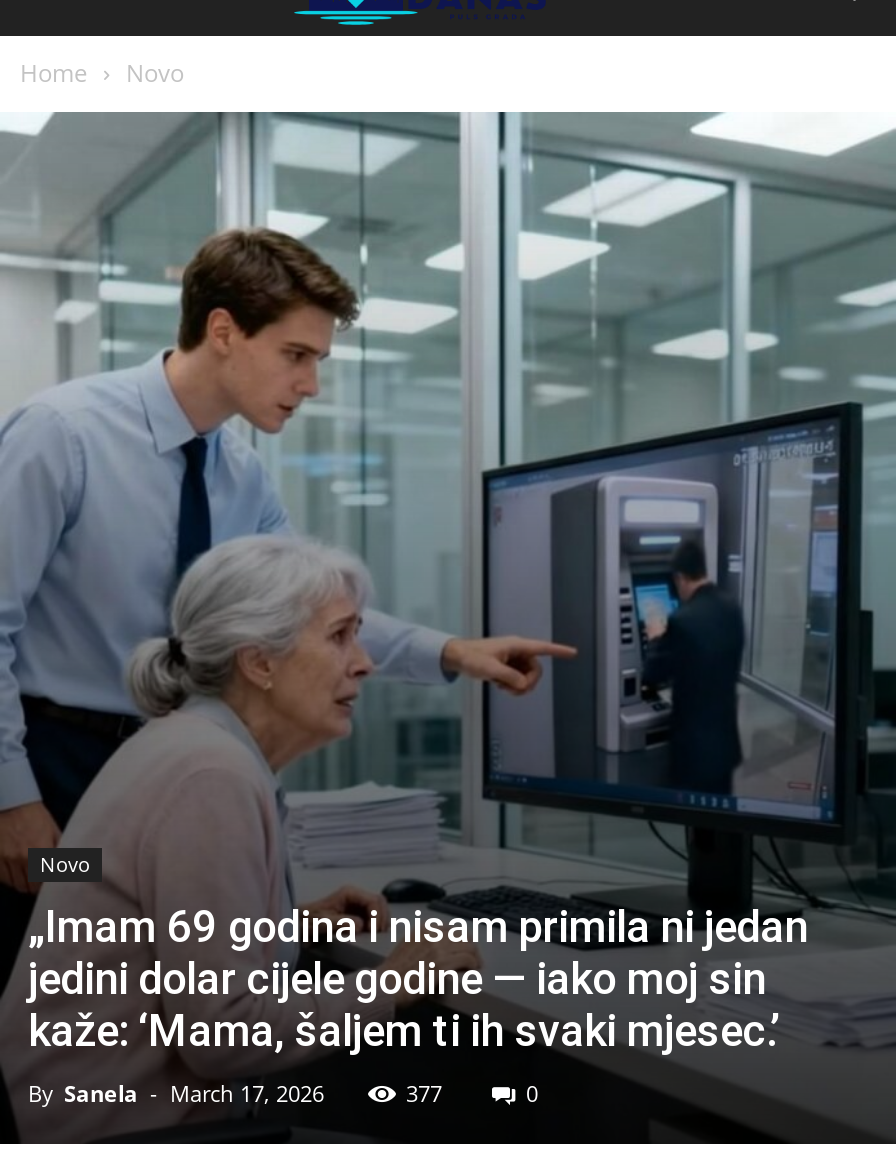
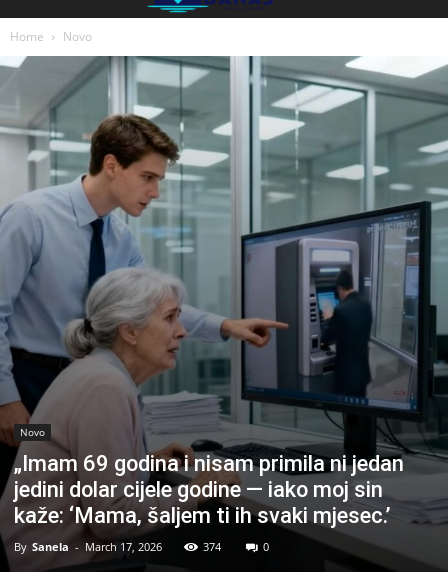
[406,1079,442,1109] 377 -> [203,539,221,554] 374

